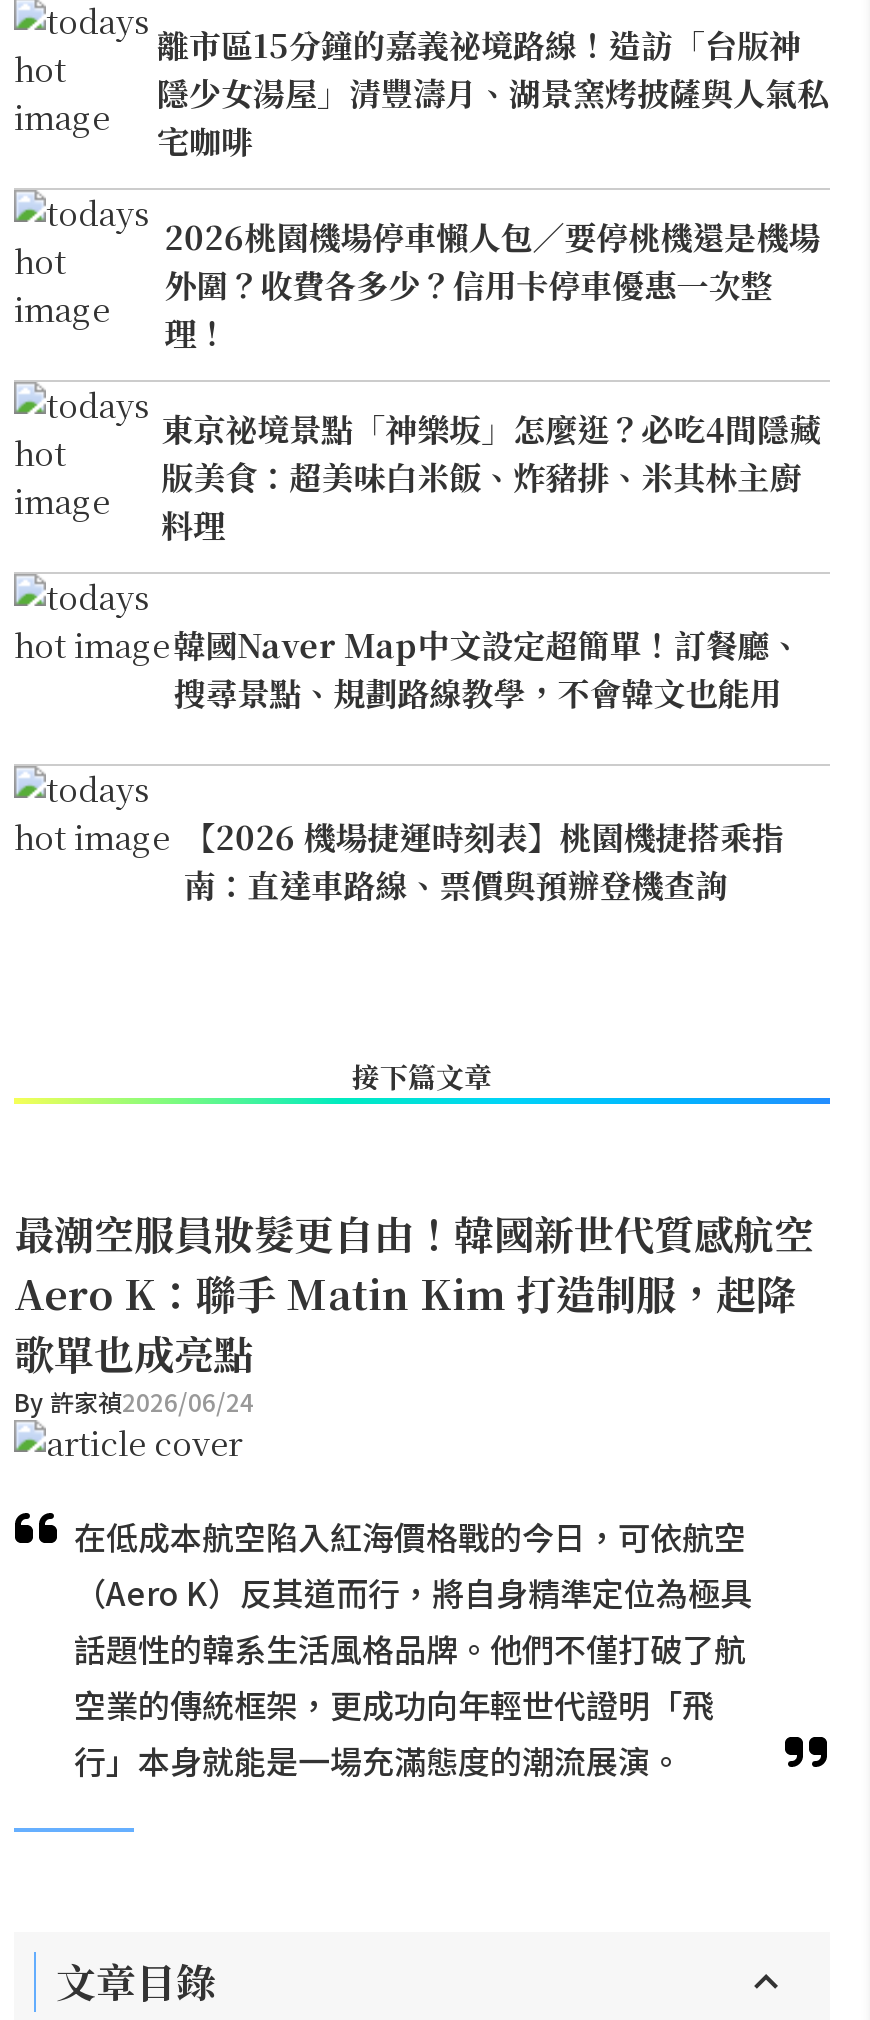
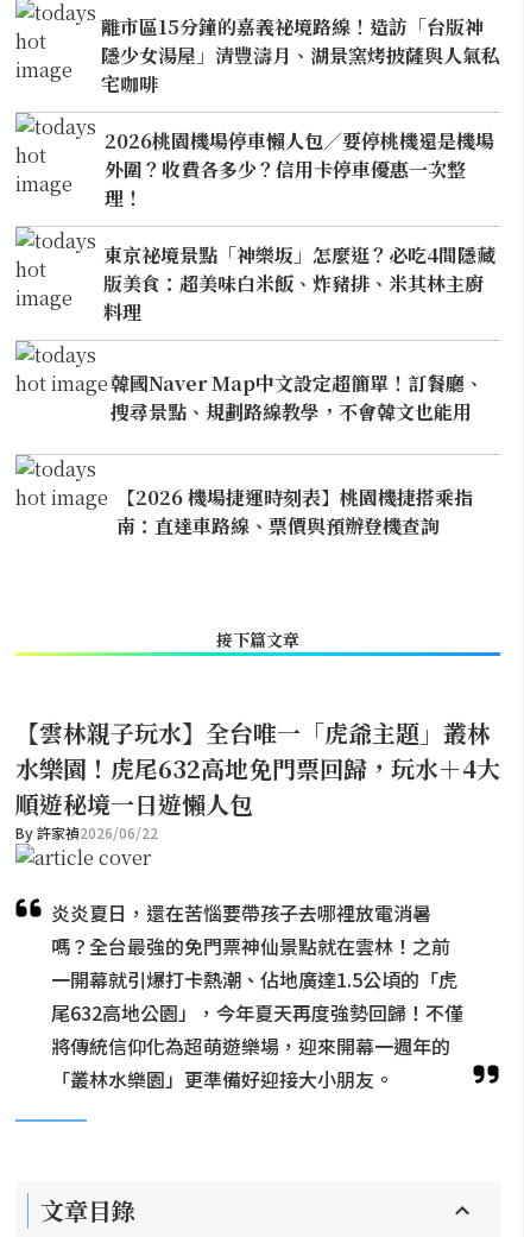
[14,1204,814,1418] 最潮空服員妝髮更自由！韓國新世代質感航空 | Aero K：聯手 Matin Kim 打造制服，起降 | 歌單也成亮點 | By 許家禎2026/06/24 -> [15,715,500,842] 【雲林親子玩水】全台唯一「虎爺主題」叢林 | 水樂園！虎尾632高地免門票回歸，玩水＋4大 | 順遊秘境一日遊懶人包 | By 許家禎2026/06/22
[74,1512,752,1784] 在低成本航空陷入紅海價格戰的今日，可依航空 | （Aero K）反其道而行，將自身精準定位為極具 | 話題性的韓系生活風格品牌。他們不僅打破了航 | 空業的傳統框架，更成功向年輕世代證明「飛 | 行」本身就能是一場充滿態度的潮流展演。 -> [51,898,463,1093] 炎炎夏日，還在苦惱要帶孩子去哪裡放電消暑 | 嗎？全台最強的免門票神仙景點就在雲林！之前 | 一開幕就引爆打卡熱潮、佔地廣達1.5公頃的「虎 | 尾632高地公園」，今年夏天再度強勢回歸！不僅 | 將傳統信仰化為超萌遊樂場，迎來開幕一週年的 | 「叢林水樂園」更準備好迎接大小朋友。

